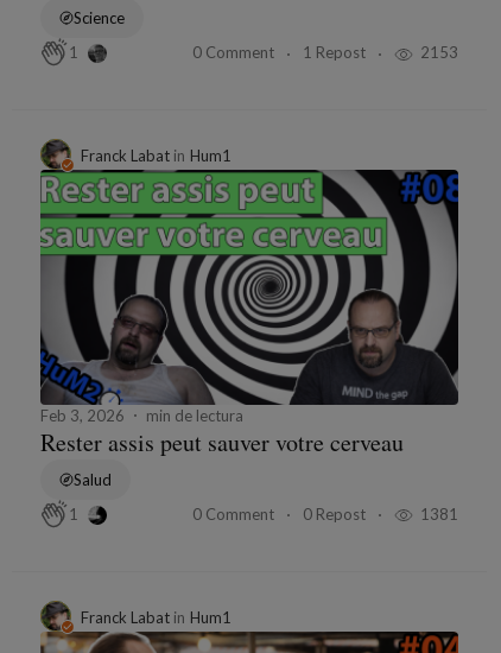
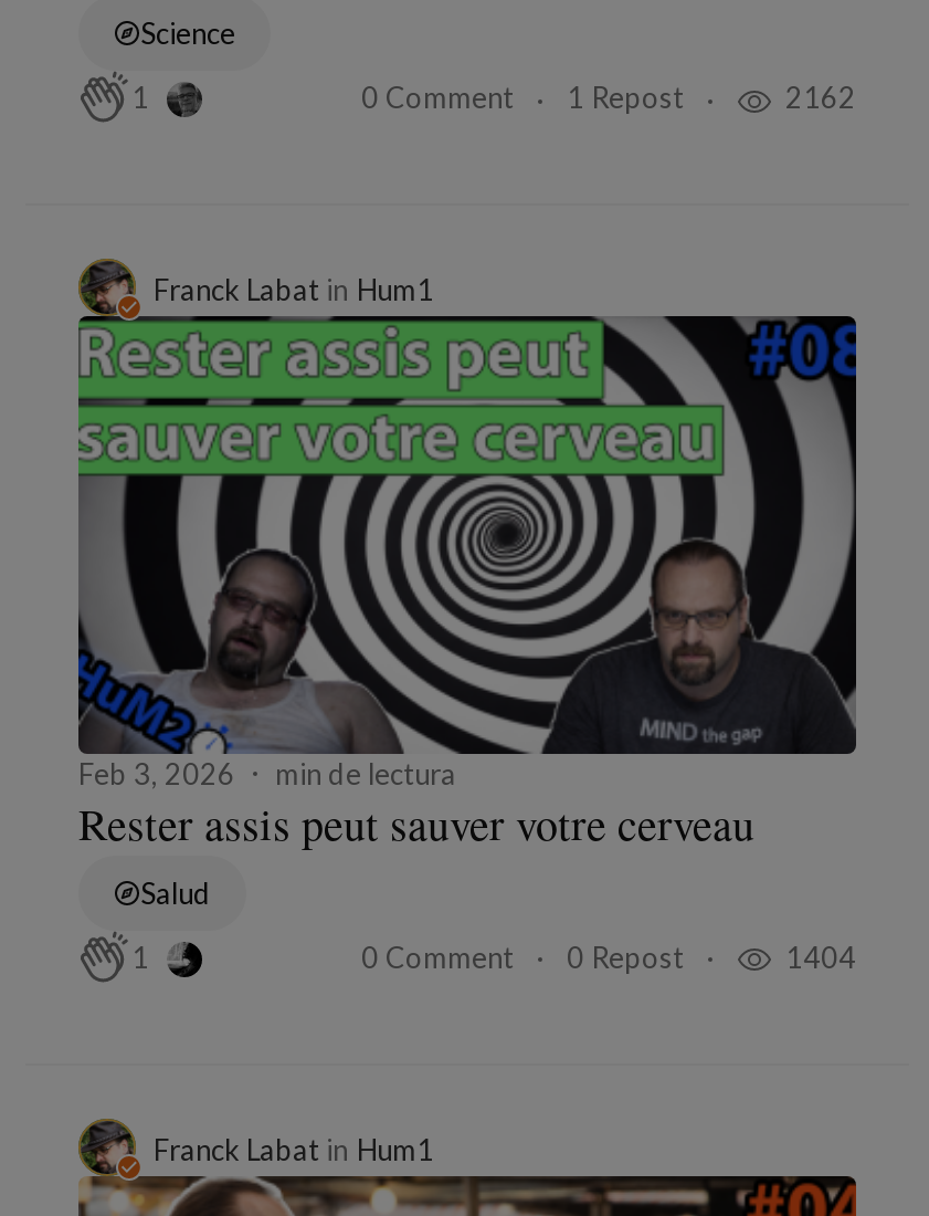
[420,43,458,62] 2153 -> [785,80,856,115] 2162
[420,504,458,523] 1381 -> [785,939,856,974] 1404

